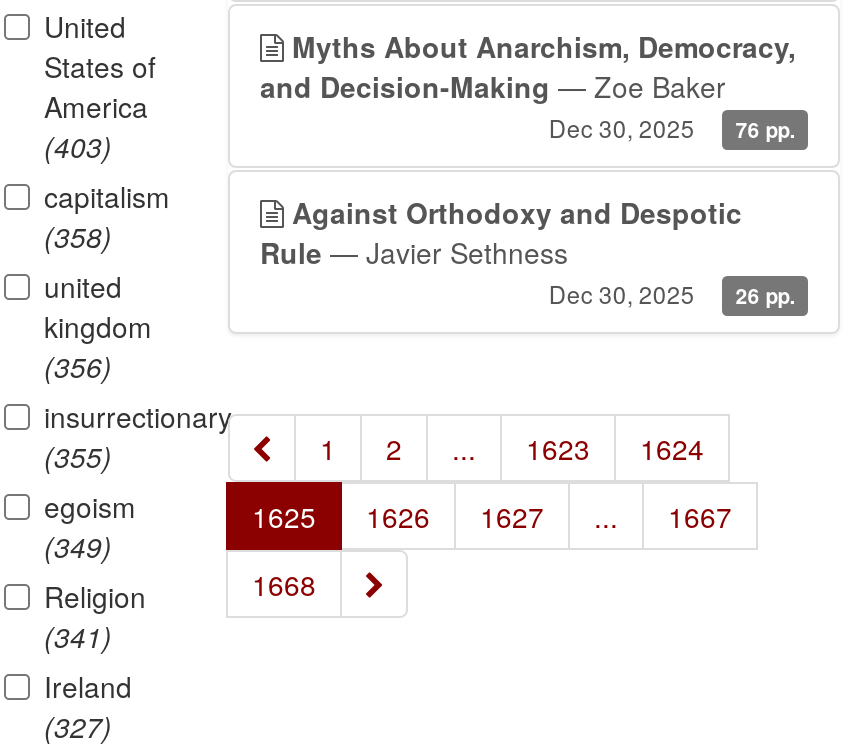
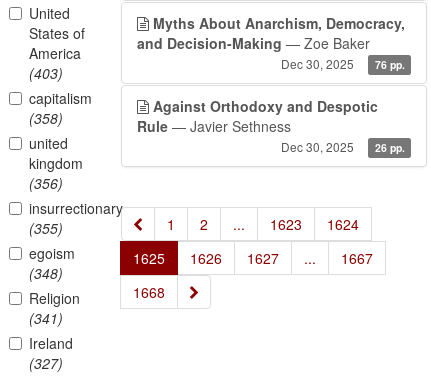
[44,526,112,566] (349) -> [29,263,63,283] (348)

